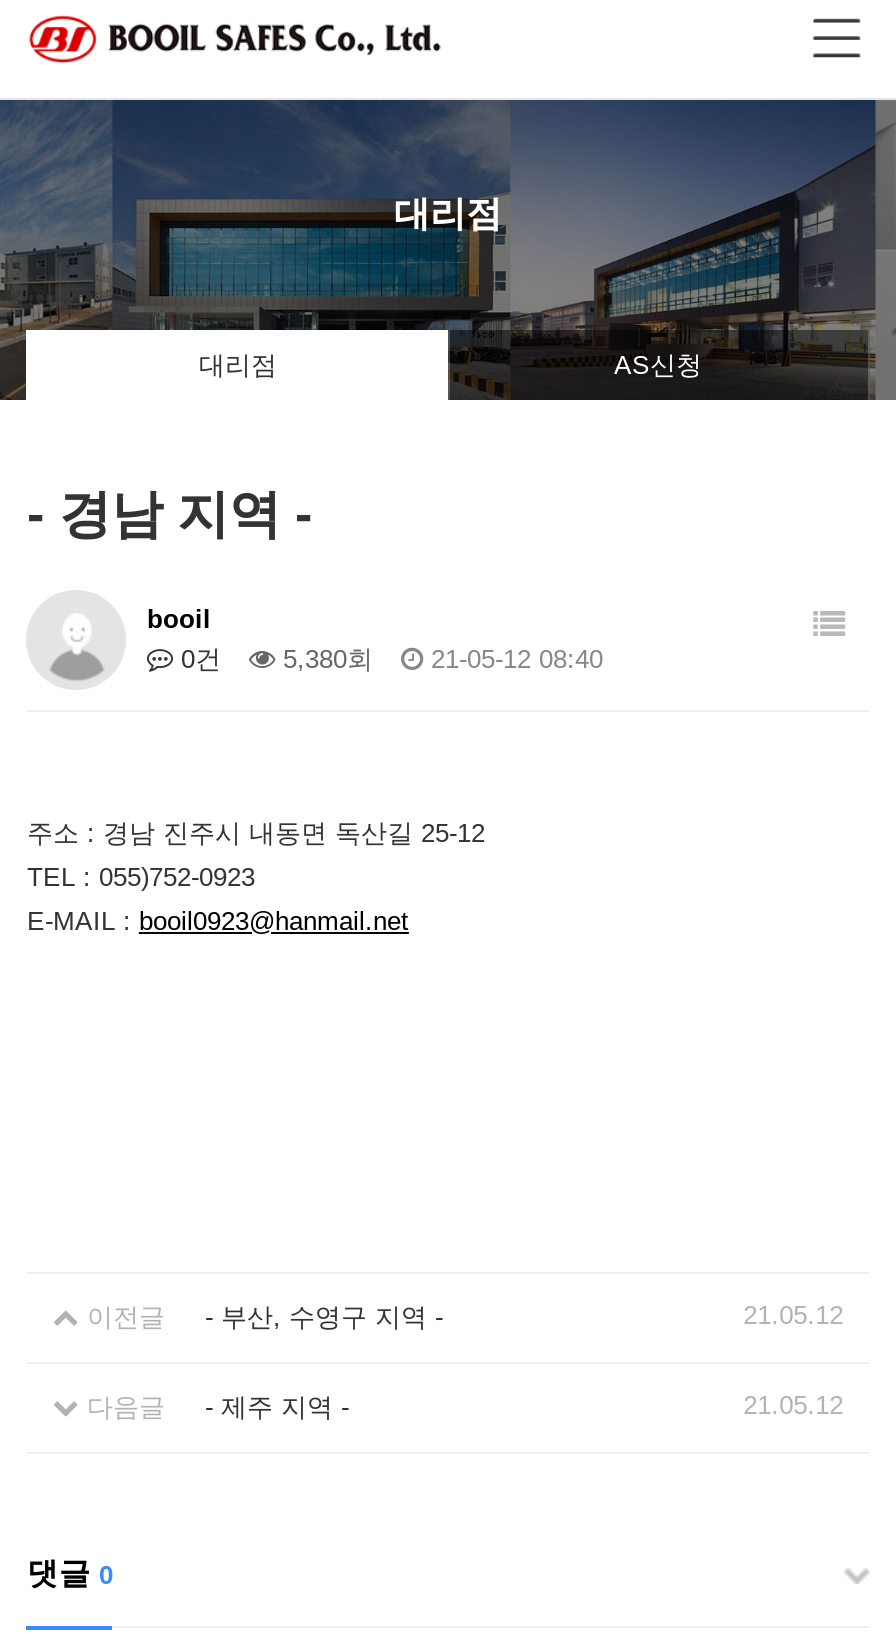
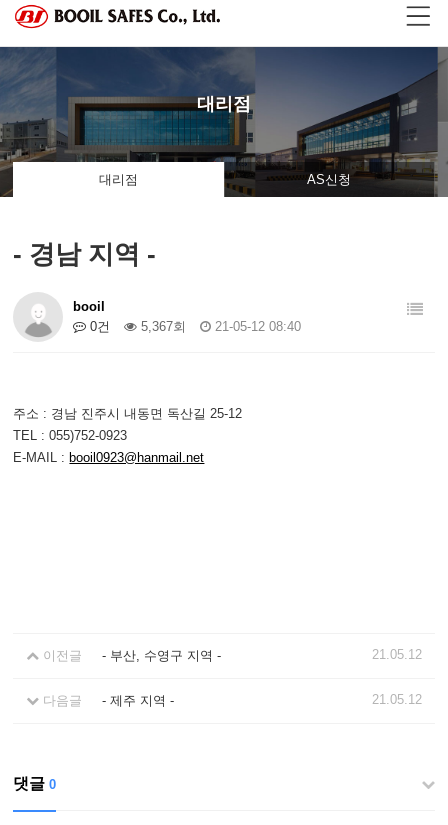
[173,644,603,674] 0건 5,380회 21-05-12 08:40 -> [86,319,301,334] 0건 5,367회 21-05-12 08:40

